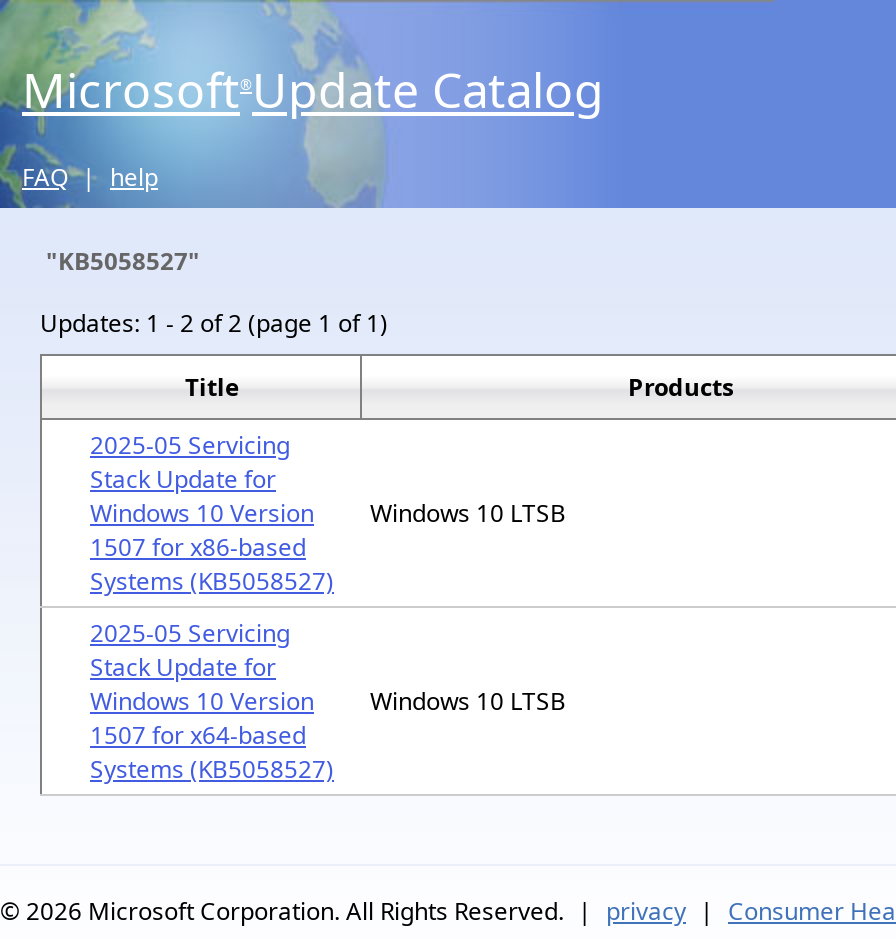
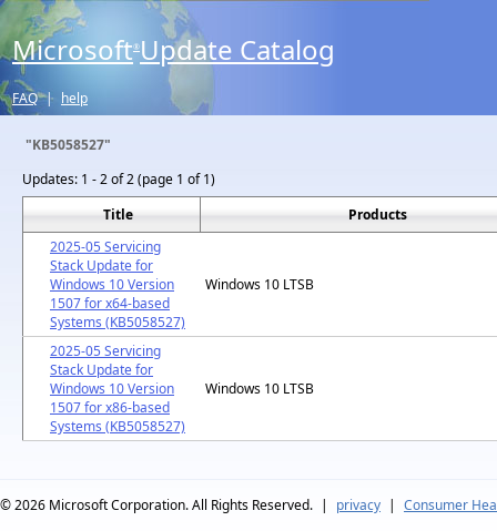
[90,530,306,564] 1507 for x86-based -> [50,294,170,313] 1507 for x64-based
[90,718,306,752] 1507 for x64-based -> [50,398,170,417] 1507 for x86-based

